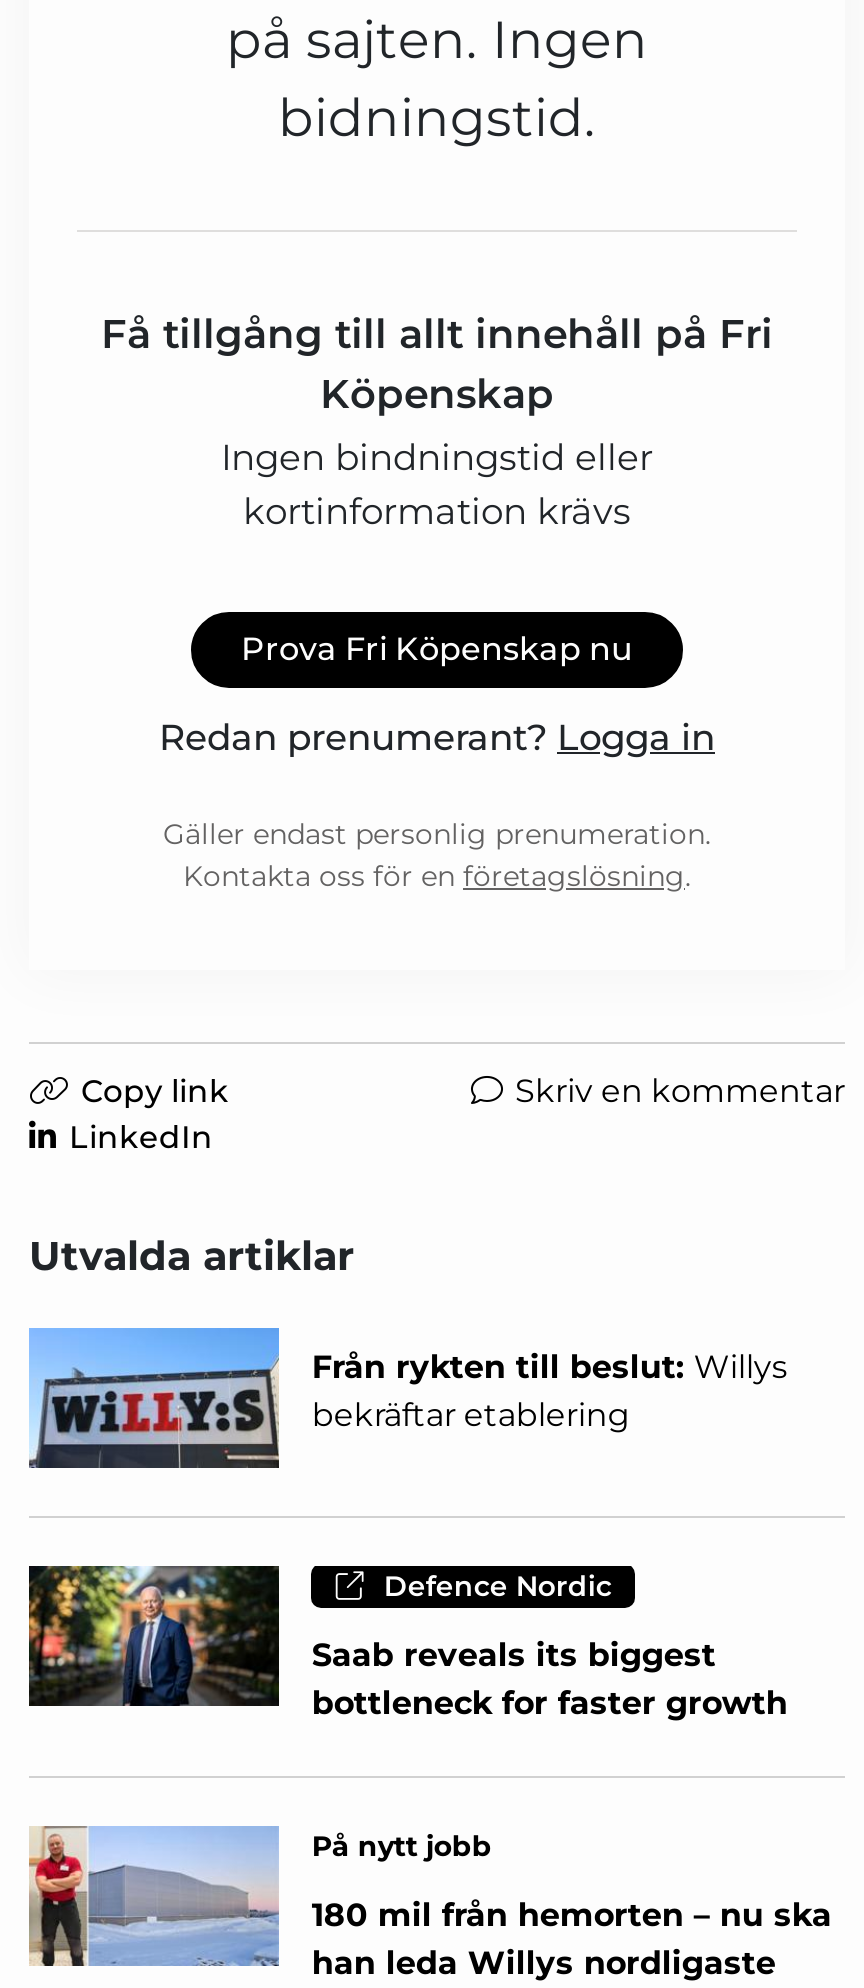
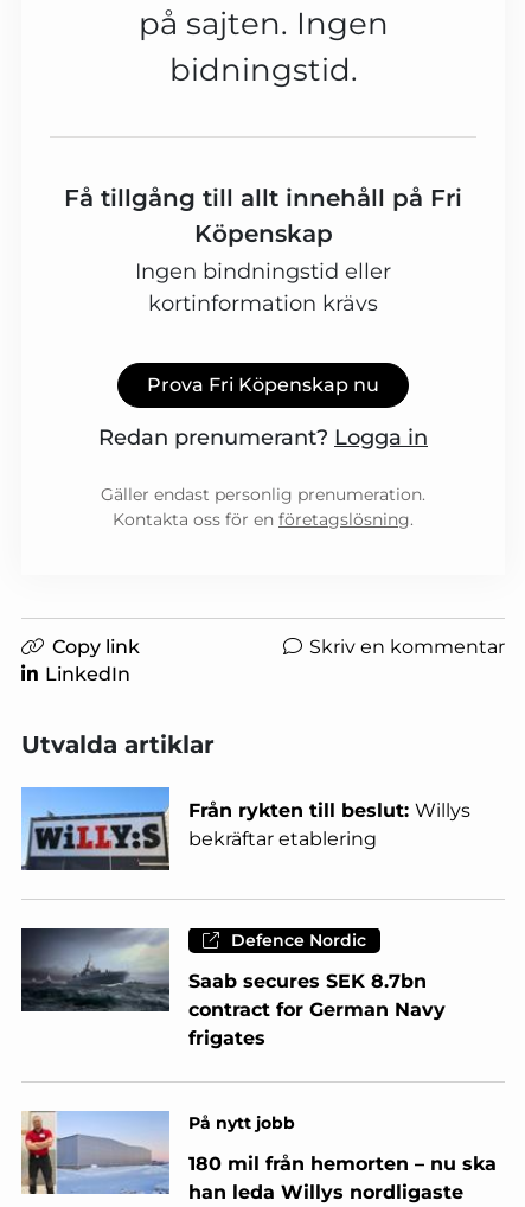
[27,1564,788,1722] [image] | Saab reveals its biggest | bottleneck for faster growth -> [21,927,446,1049] [image] | Saab secures SEK 8.7bn | contract for German Navy | frigates

